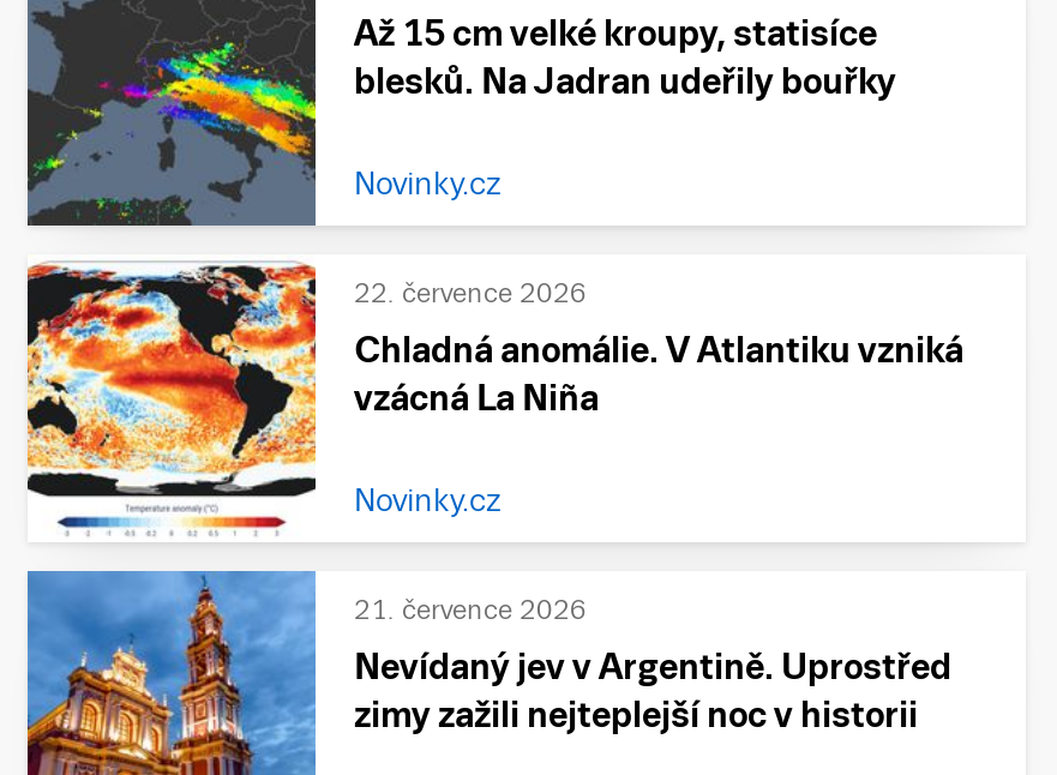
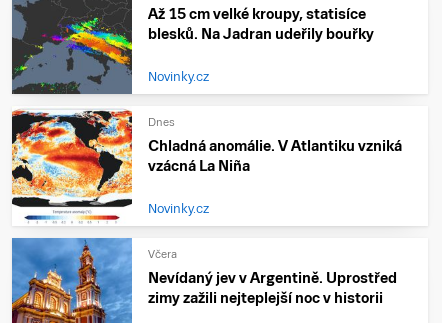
[354,278,587,307] 22. července 2026 -> [148,116,175,128] Dnes
[354,595,587,624] 21. července 2026 -> [148,248,177,260] Včera

